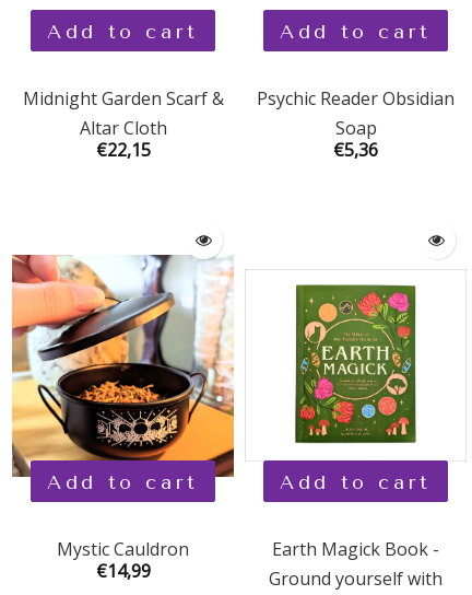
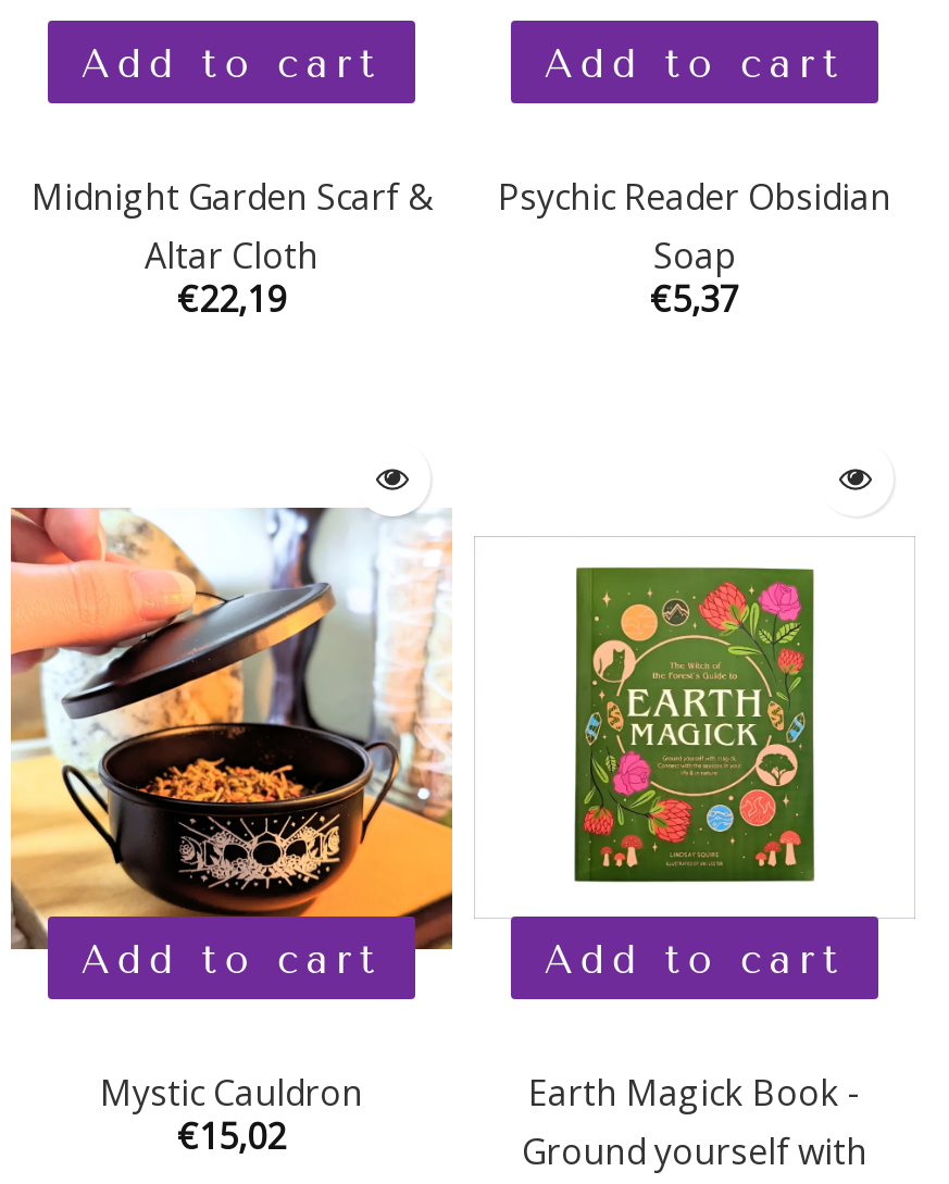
[96,138,150,162] €22,15 -> [177,275,286,323] €22,19
[333,138,378,162] €5,36 -> [650,275,739,323] €5,37
[96,559,150,583] €14,99 -> [177,1113,286,1161] €15,02

